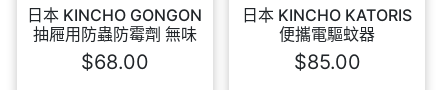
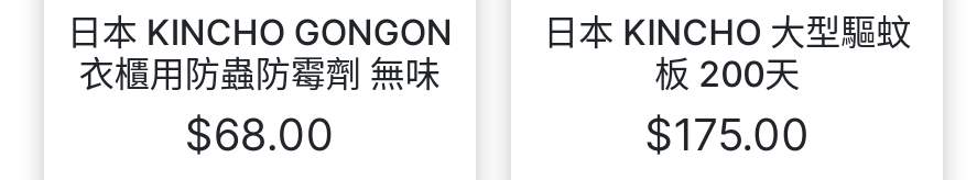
[242,5,412,74] 日本 KINCHO KATORIS | 便攜電驅蚊器 | $85.00 -> [543,11,911,162] 日本 KINCHO 大型驅蚊 | 板 200天 | $175.00
[33,24,197,44] 抽屜用防蟲防霉劑 無味 -> [79,52,440,96] 衣櫃用防蟲防霉劑 無味

